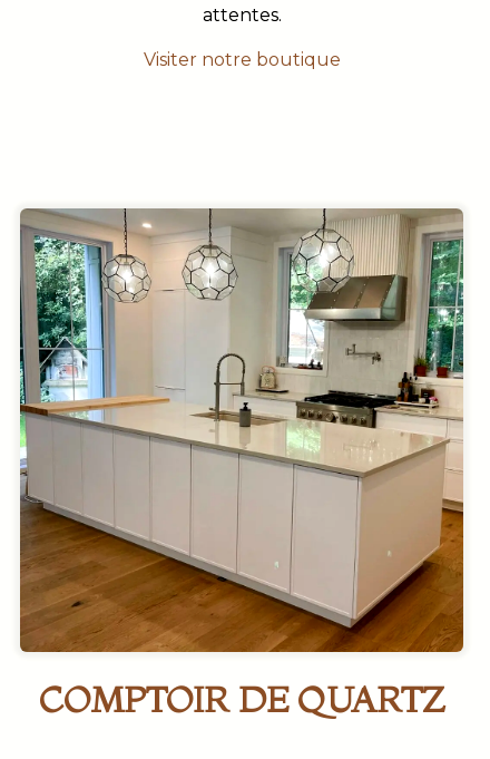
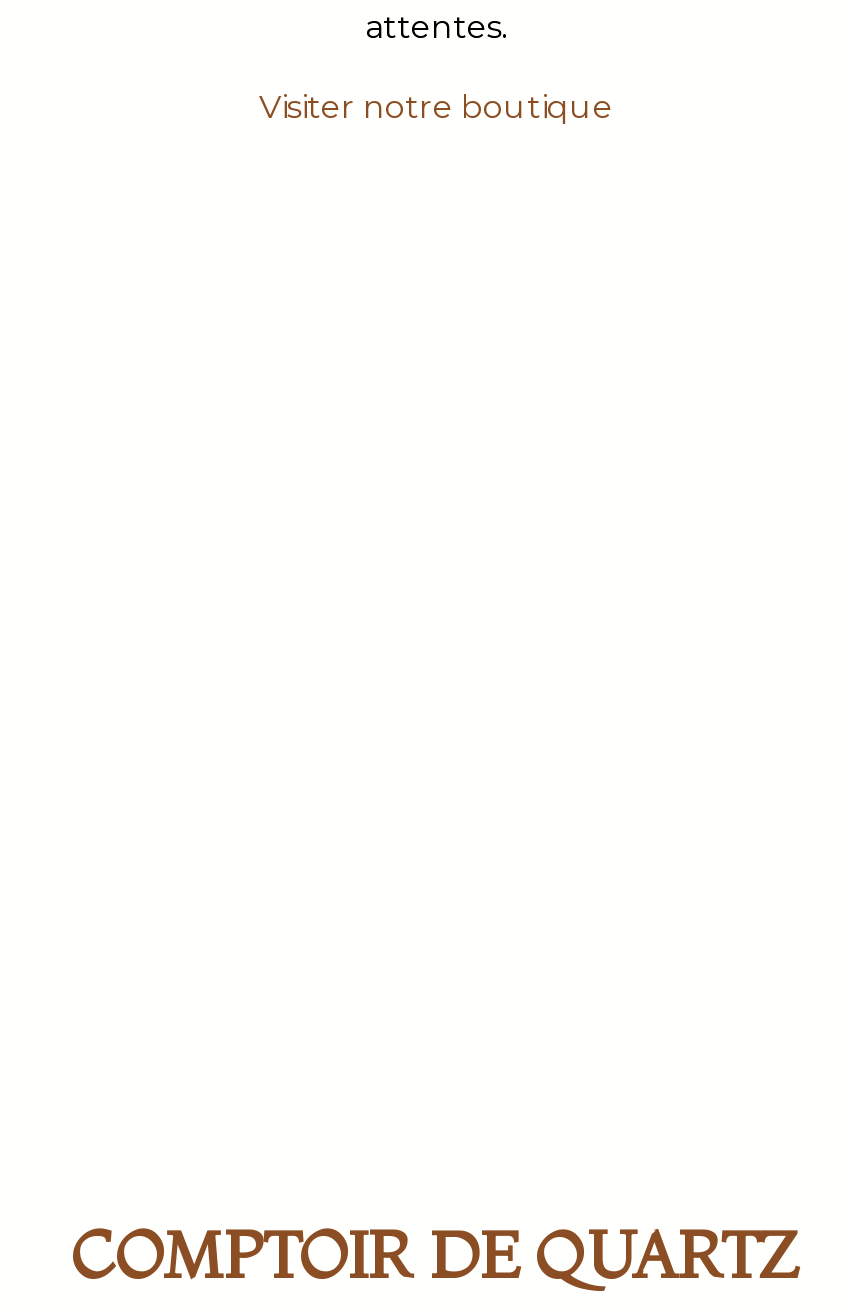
[19,207,464,653] [image] -> none

